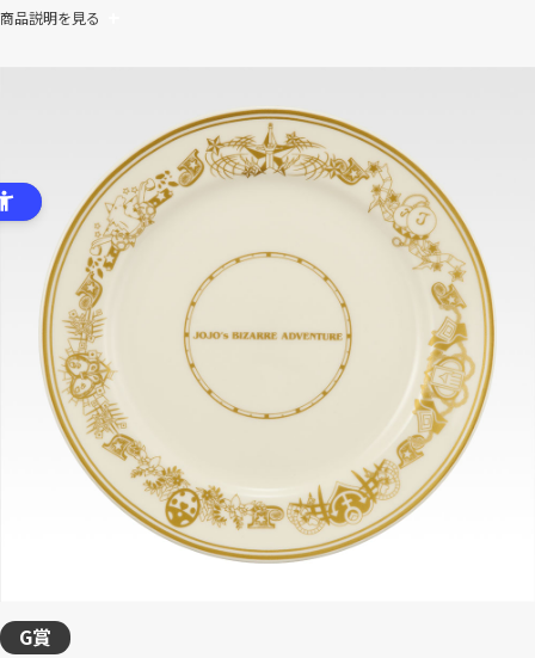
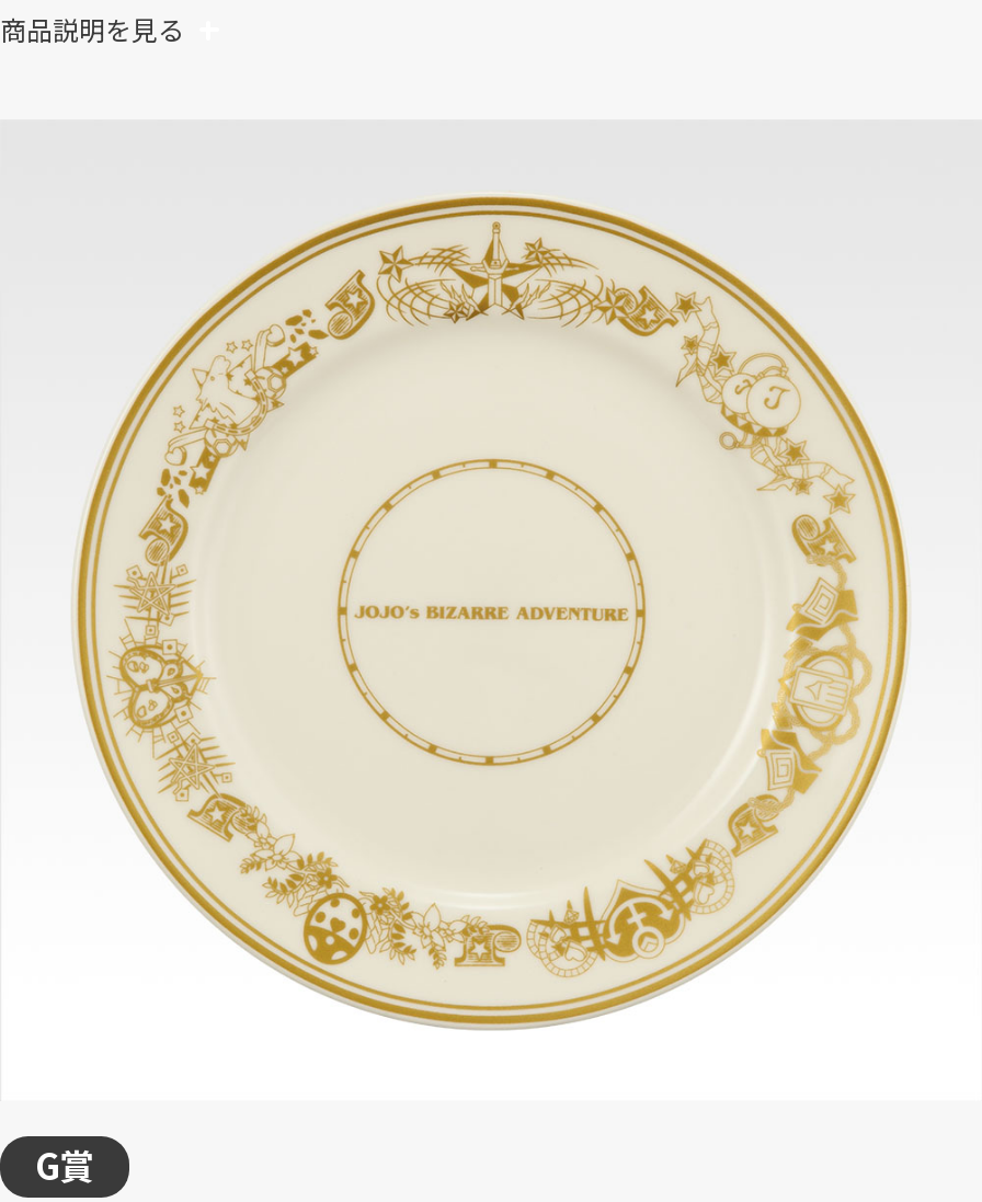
[4,182,43,223] [image] -> none

